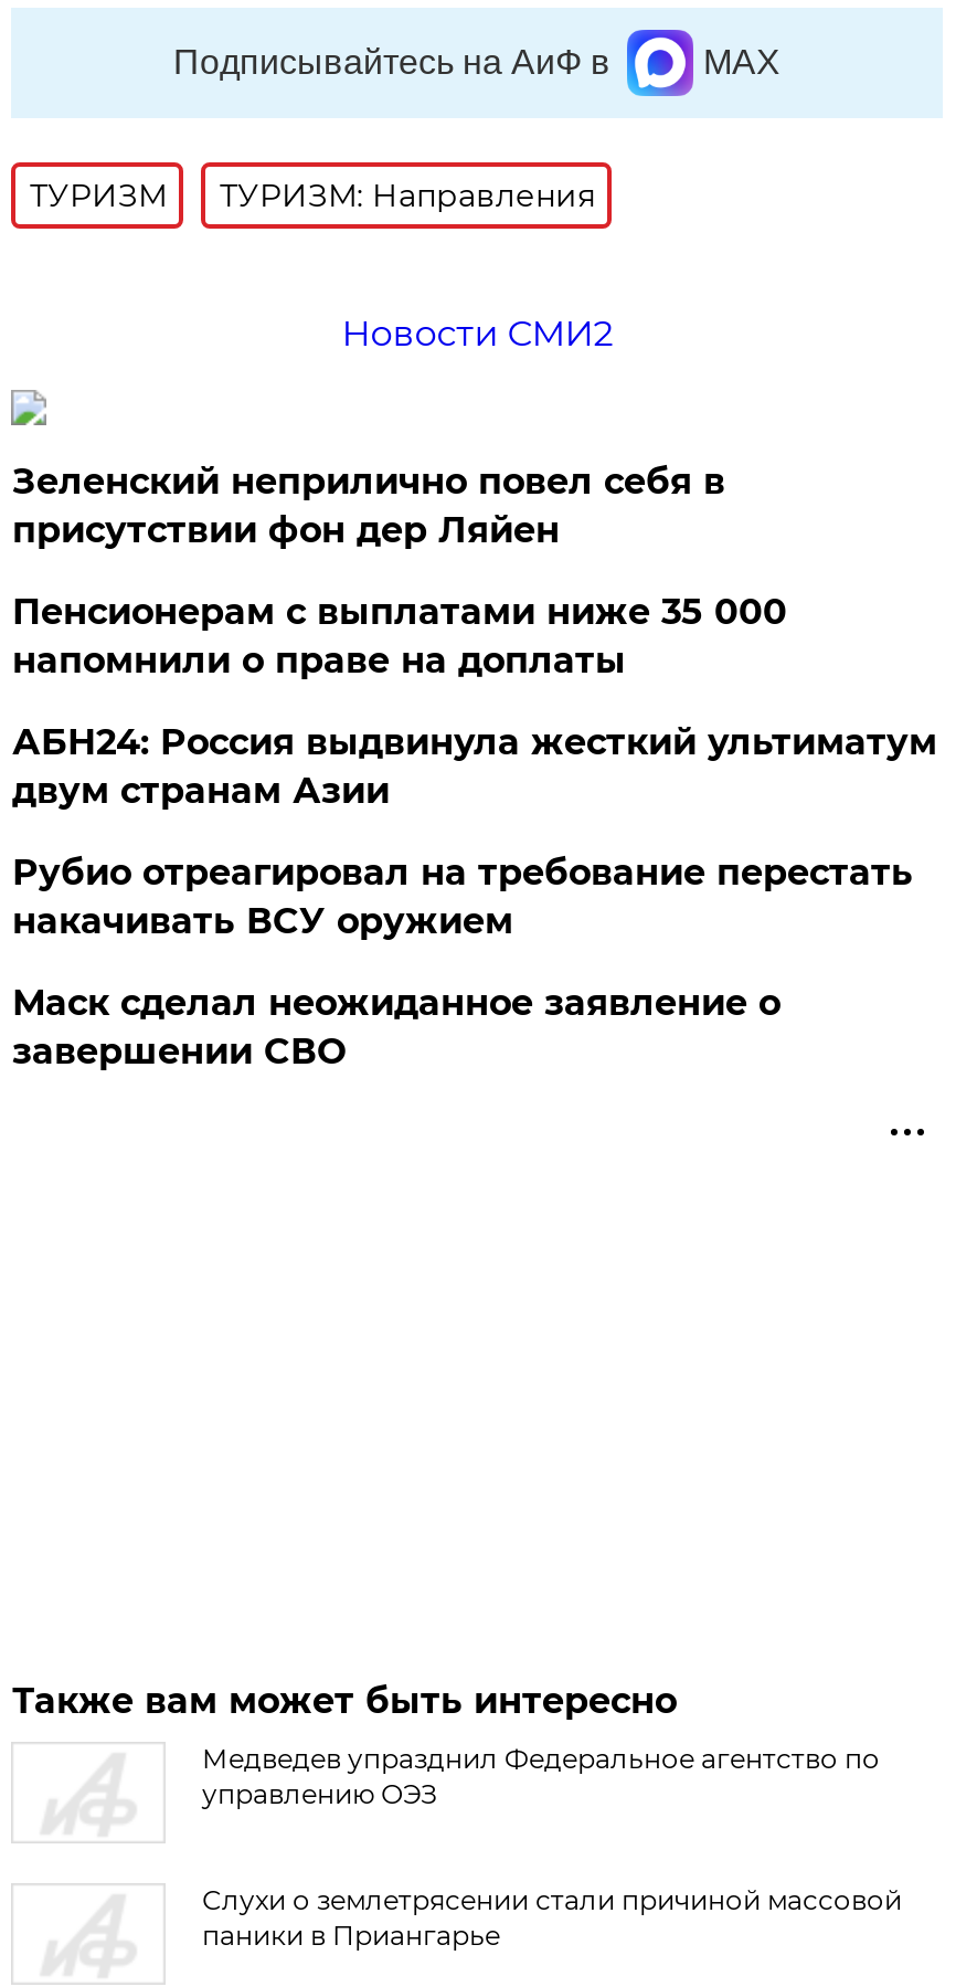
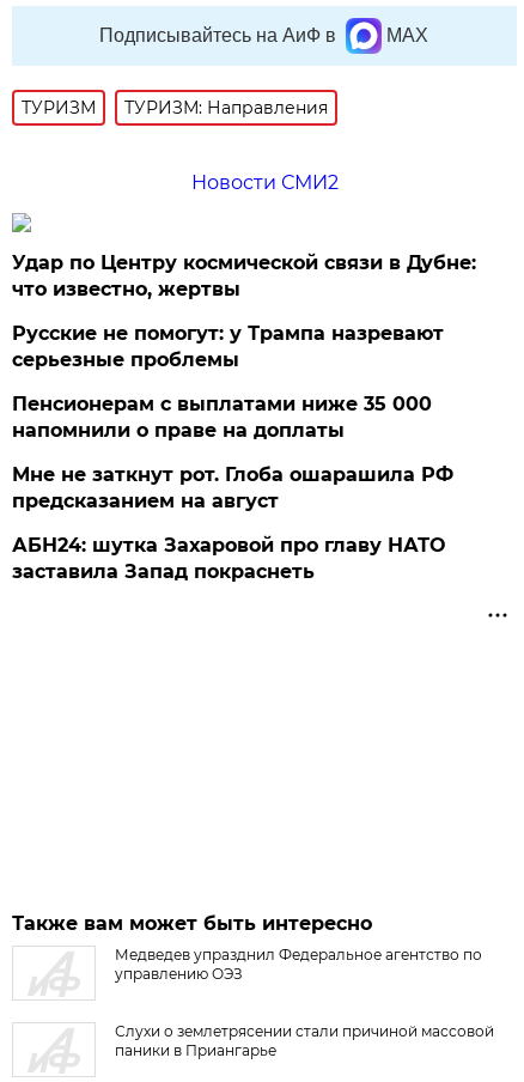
[12,461,725,551] Зеленский неприлично повел cебя в | присутствии фон дер Ляйен -> [12,251,477,371] Удар по Центру космической связи в Дубне: | что известно, жертвы | Русские не помогут: у Трампа назревают | серьезные проблемы
moved [12,591,787,681] -> [12,393,432,442]: Пенсионерам с выплатами ниже 35 000 | напомнили о праве на доплаты
[12,721,937,1072] АБН24: Россия выдвинула жесткий ультиматум | двум странам Азии | Рубио отреагировал на требование перестать | накачивать ВСУ оружием | Маск сделал неожиданное заявление о | завершении СВО -> [12,463,454,583] Мне не заткнут рот. Глоба ошарашила РФ | предсказанием на август | АБН24: шутка Захаровой про главу НАТО | заставила Запад покраснеть

